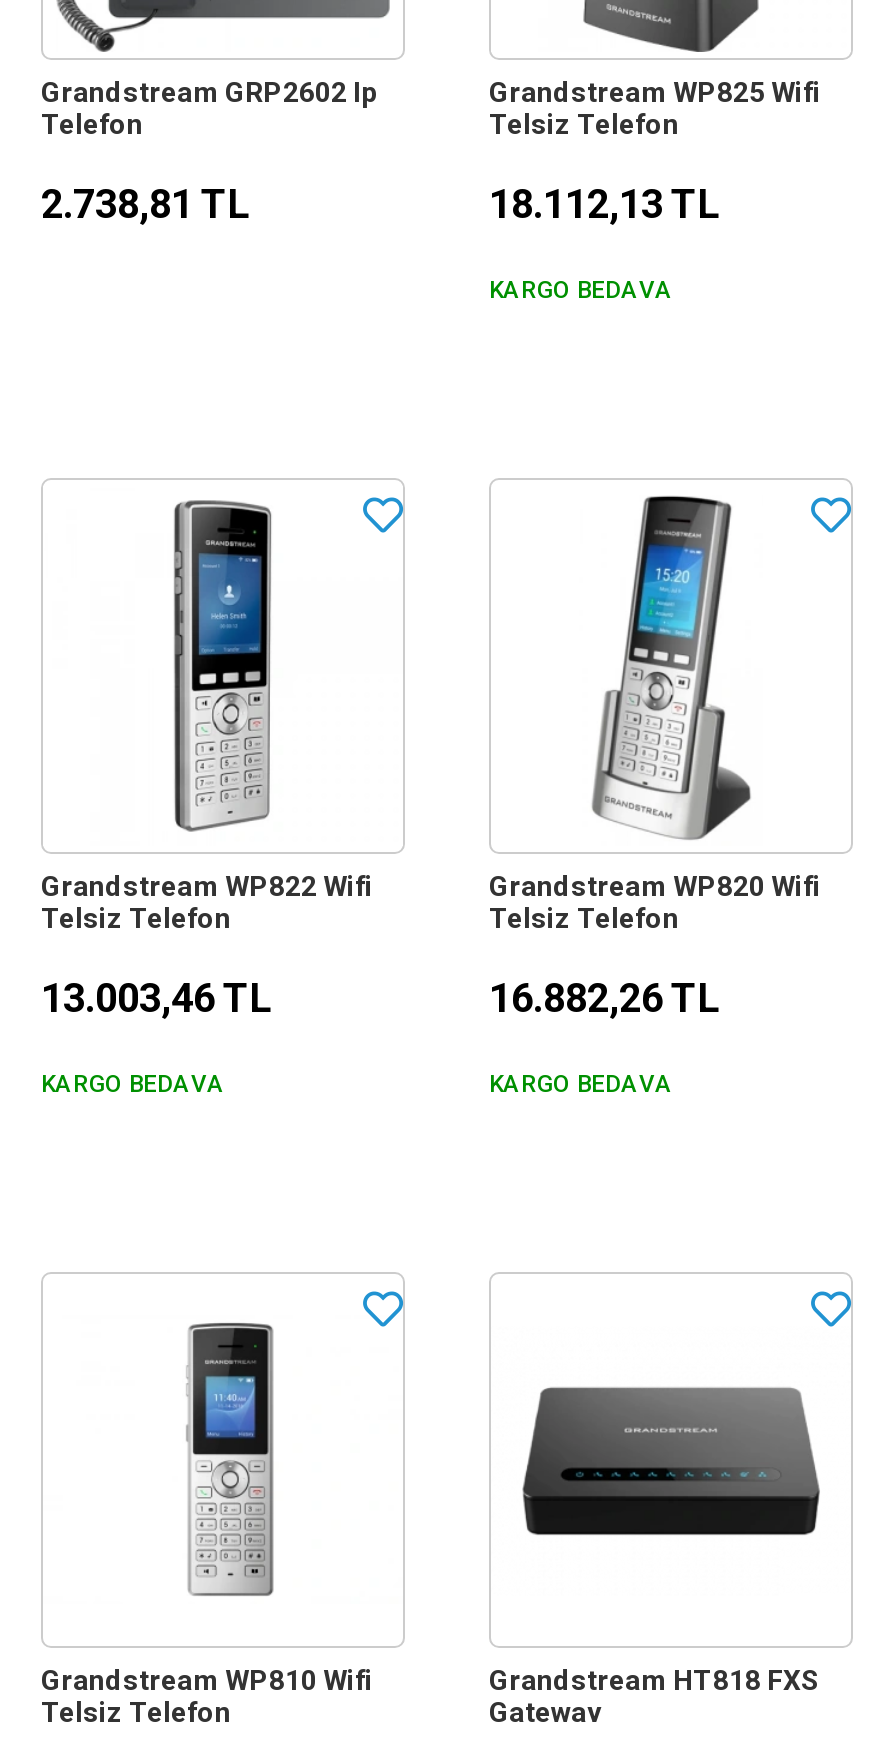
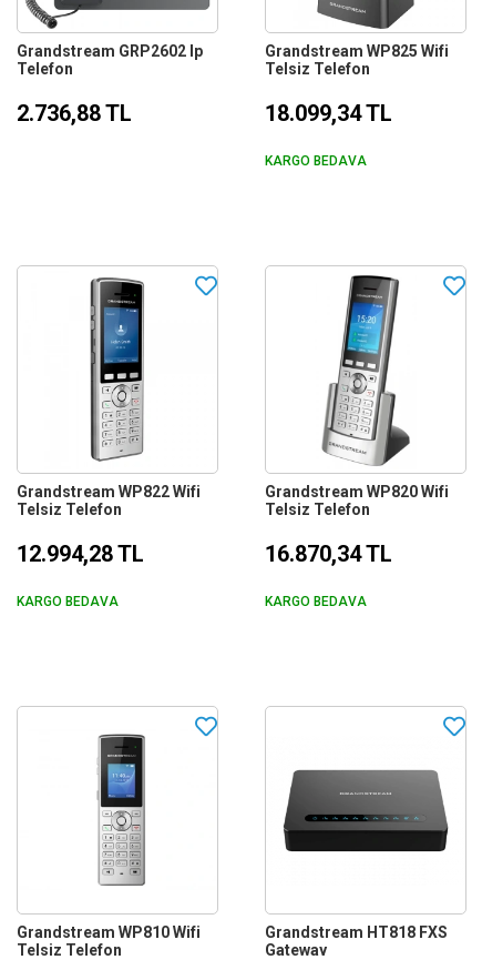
[41,180,249,228] 2.738,81 TL -> [17,100,132,127] 2.736,88 TL
[489,180,719,228] 18.112,13 TL -> [265,100,392,127] 18.099,34 TL
[41,974,271,1022] 13.003,46 TL -> [17,540,144,567] 12.994,28 TL
[489,974,719,1022] 16.882,26 TL -> [265,540,392,567] 16.870,34 TL

